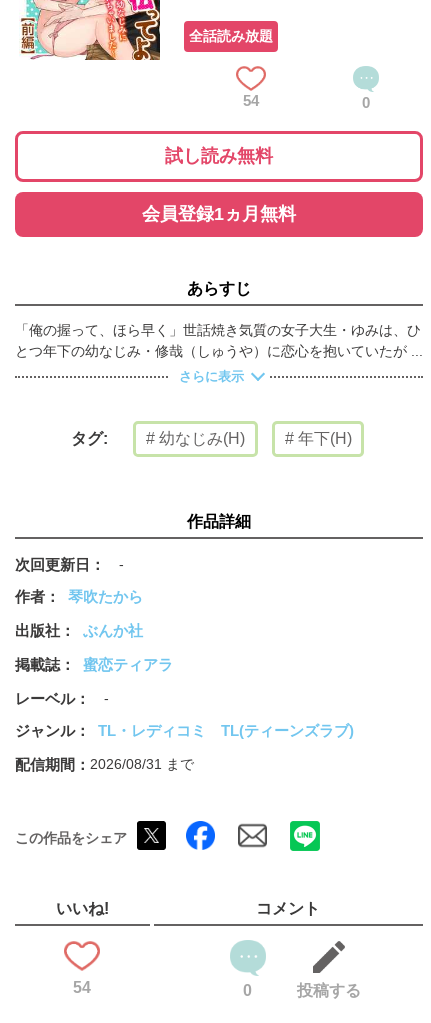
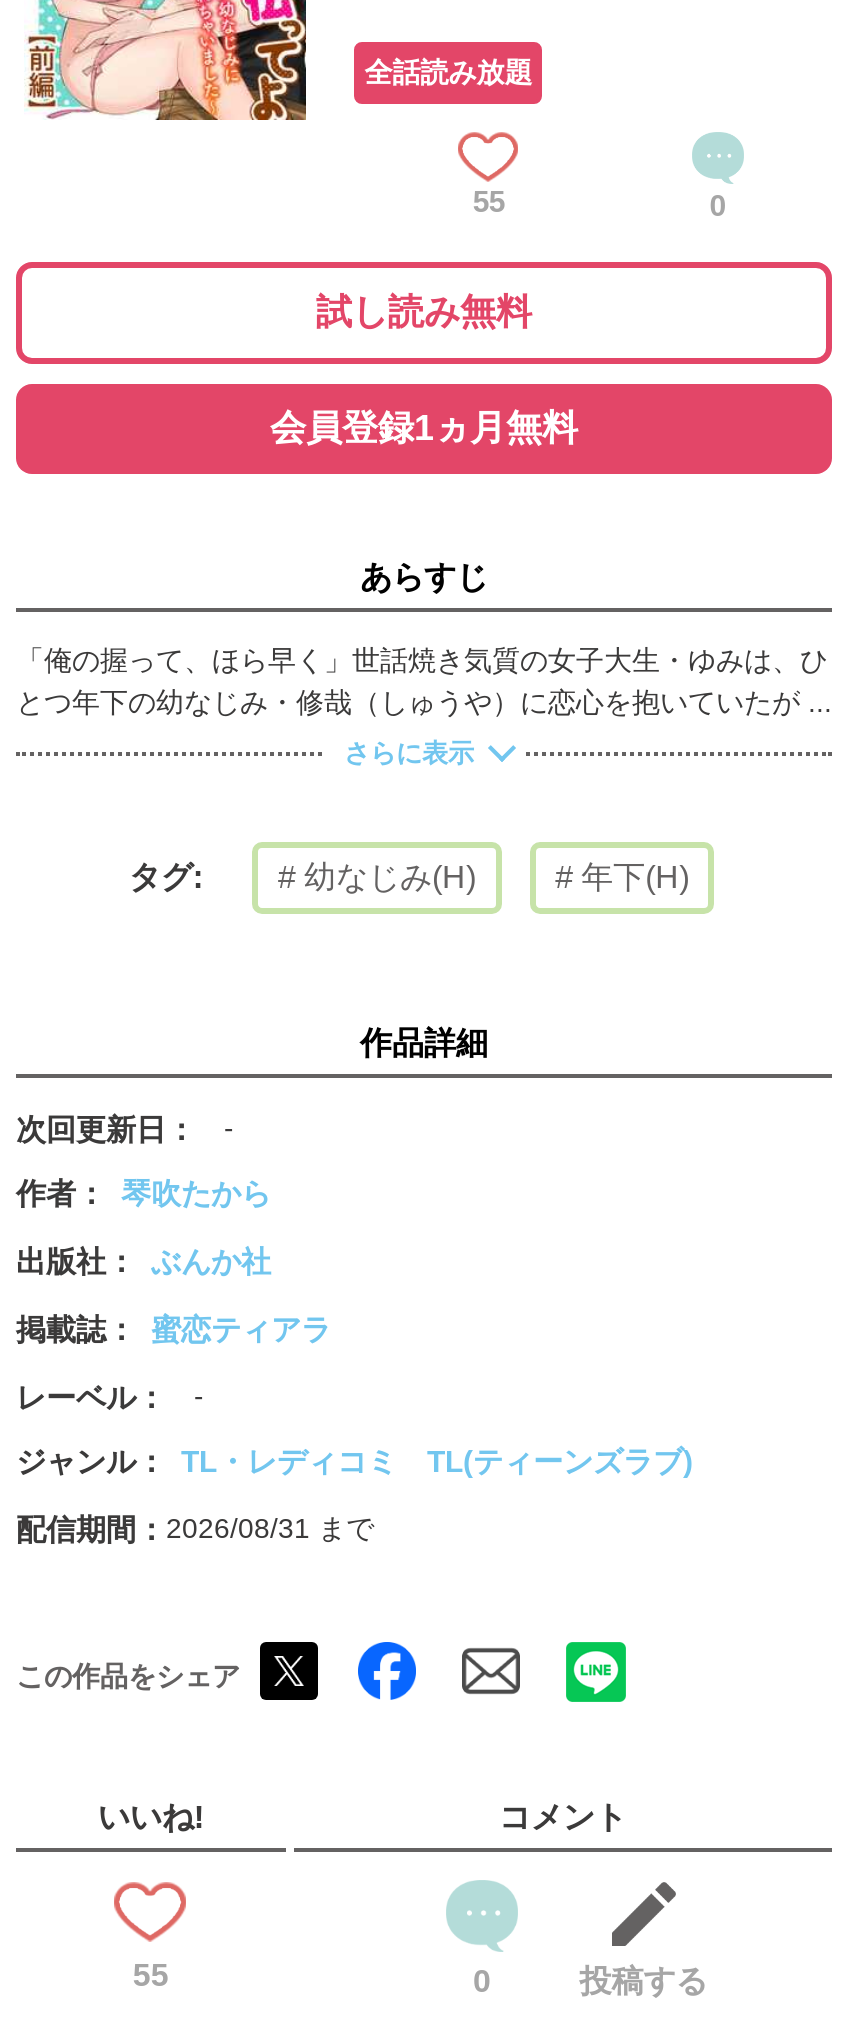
[243,92,259,109] 54 -> [473,184,505,218] 55
[73,979,91,996] 54 -> [133,1957,169,1991] 55

